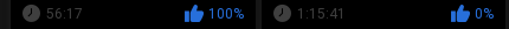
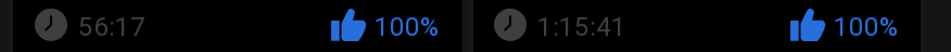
[475,6,494,23] 0% -> [834,11,899,41] 100%

